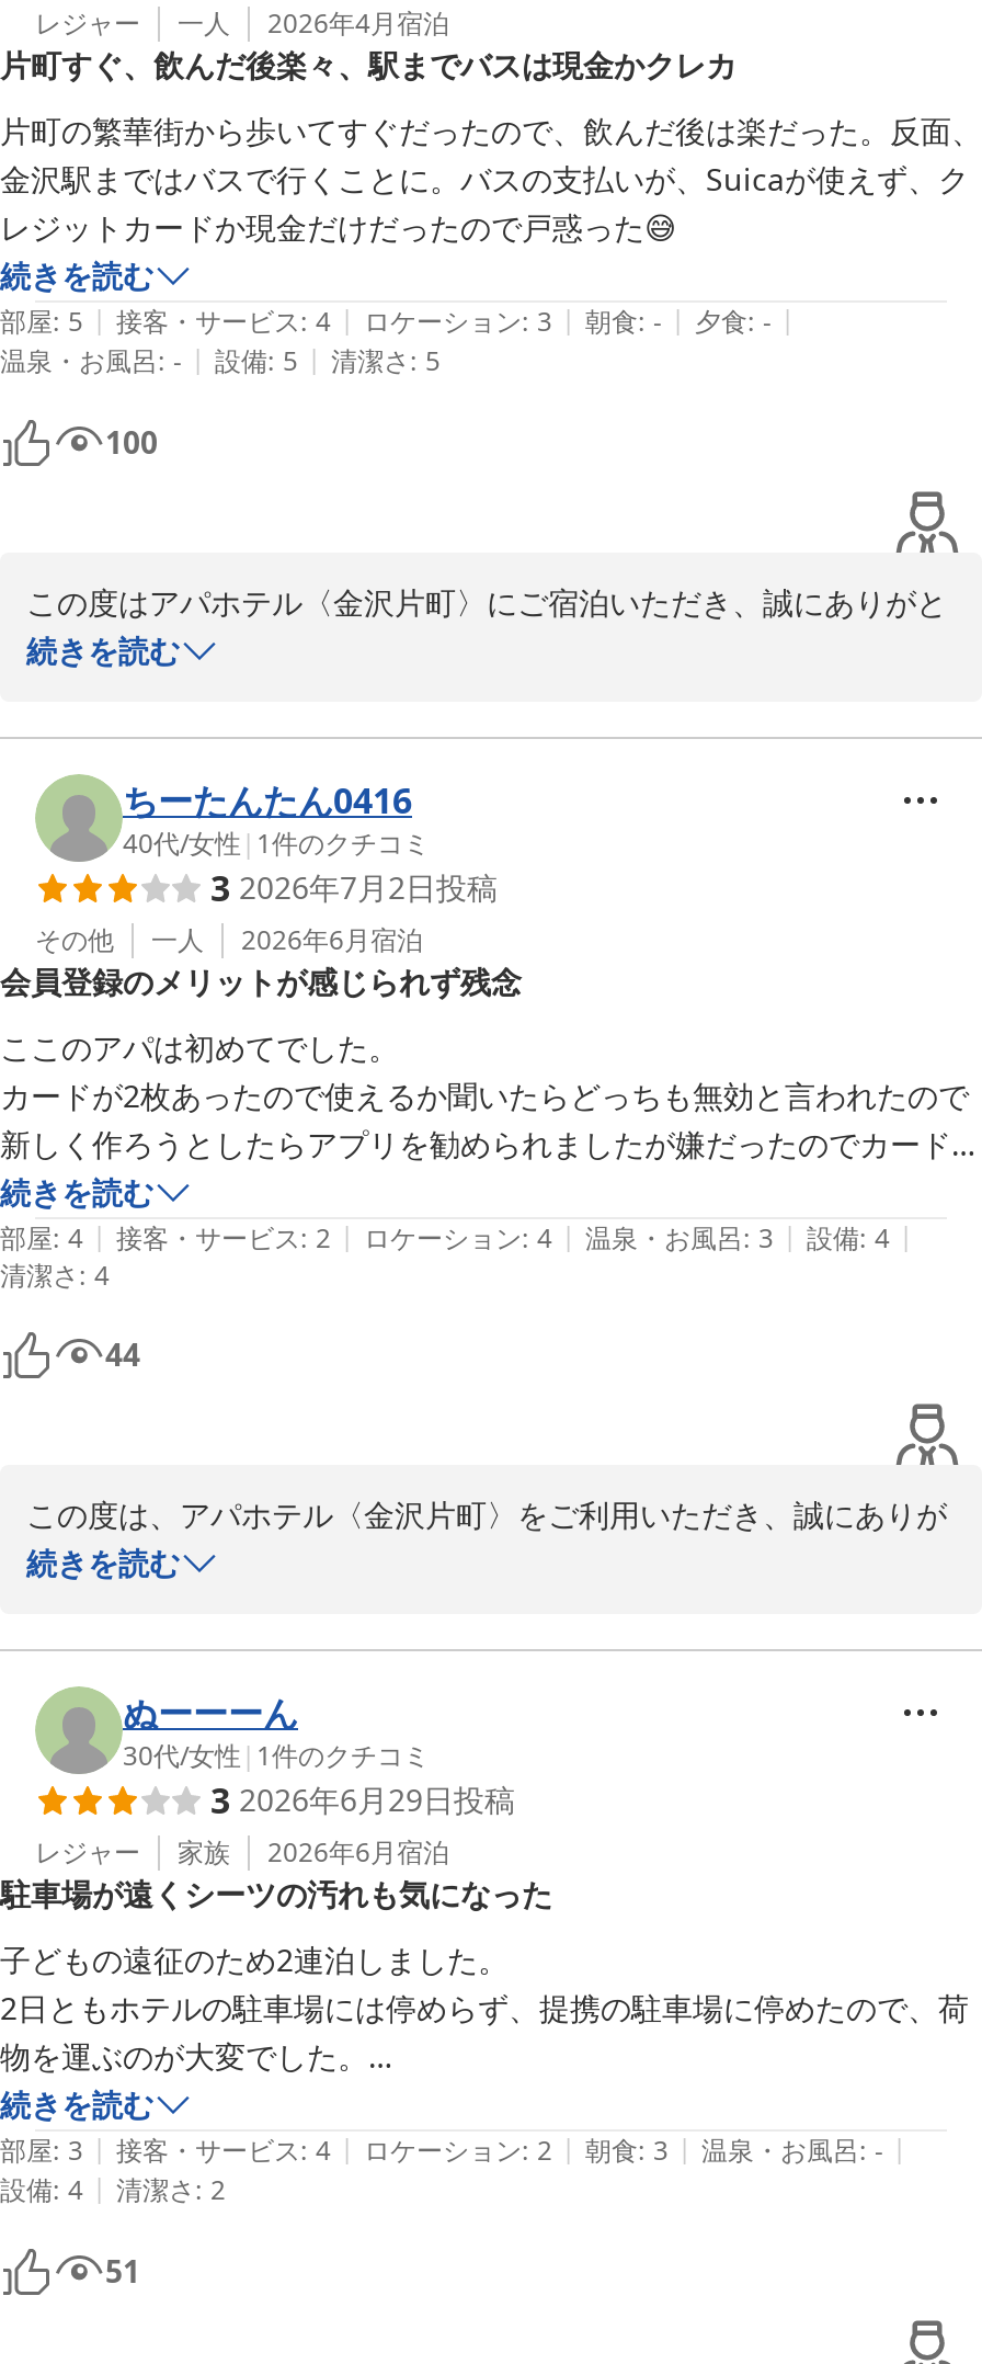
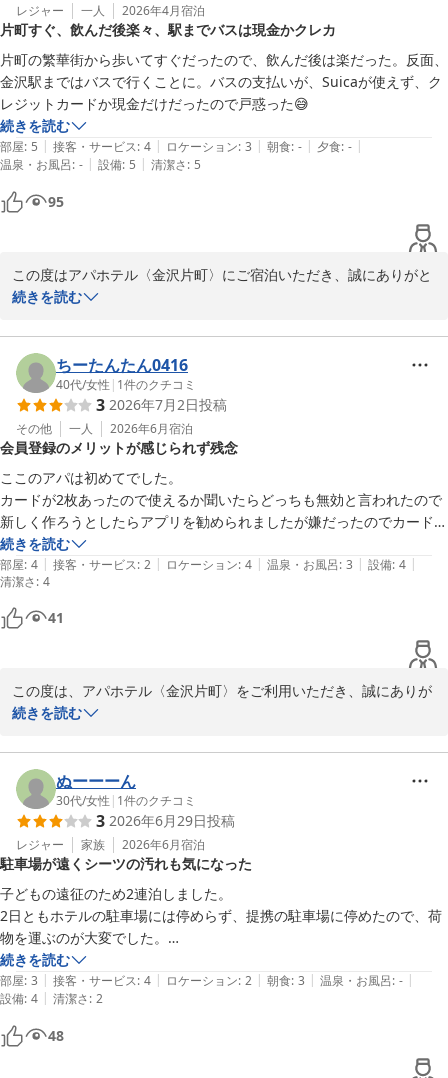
[105,421,158,463] 100 -> [48,192,64,211] 95
[105,1333,140,1375] 44 -> [48,608,64,627] 41
[105,2250,140,2292] 51 -> [48,1026,64,1045] 48

